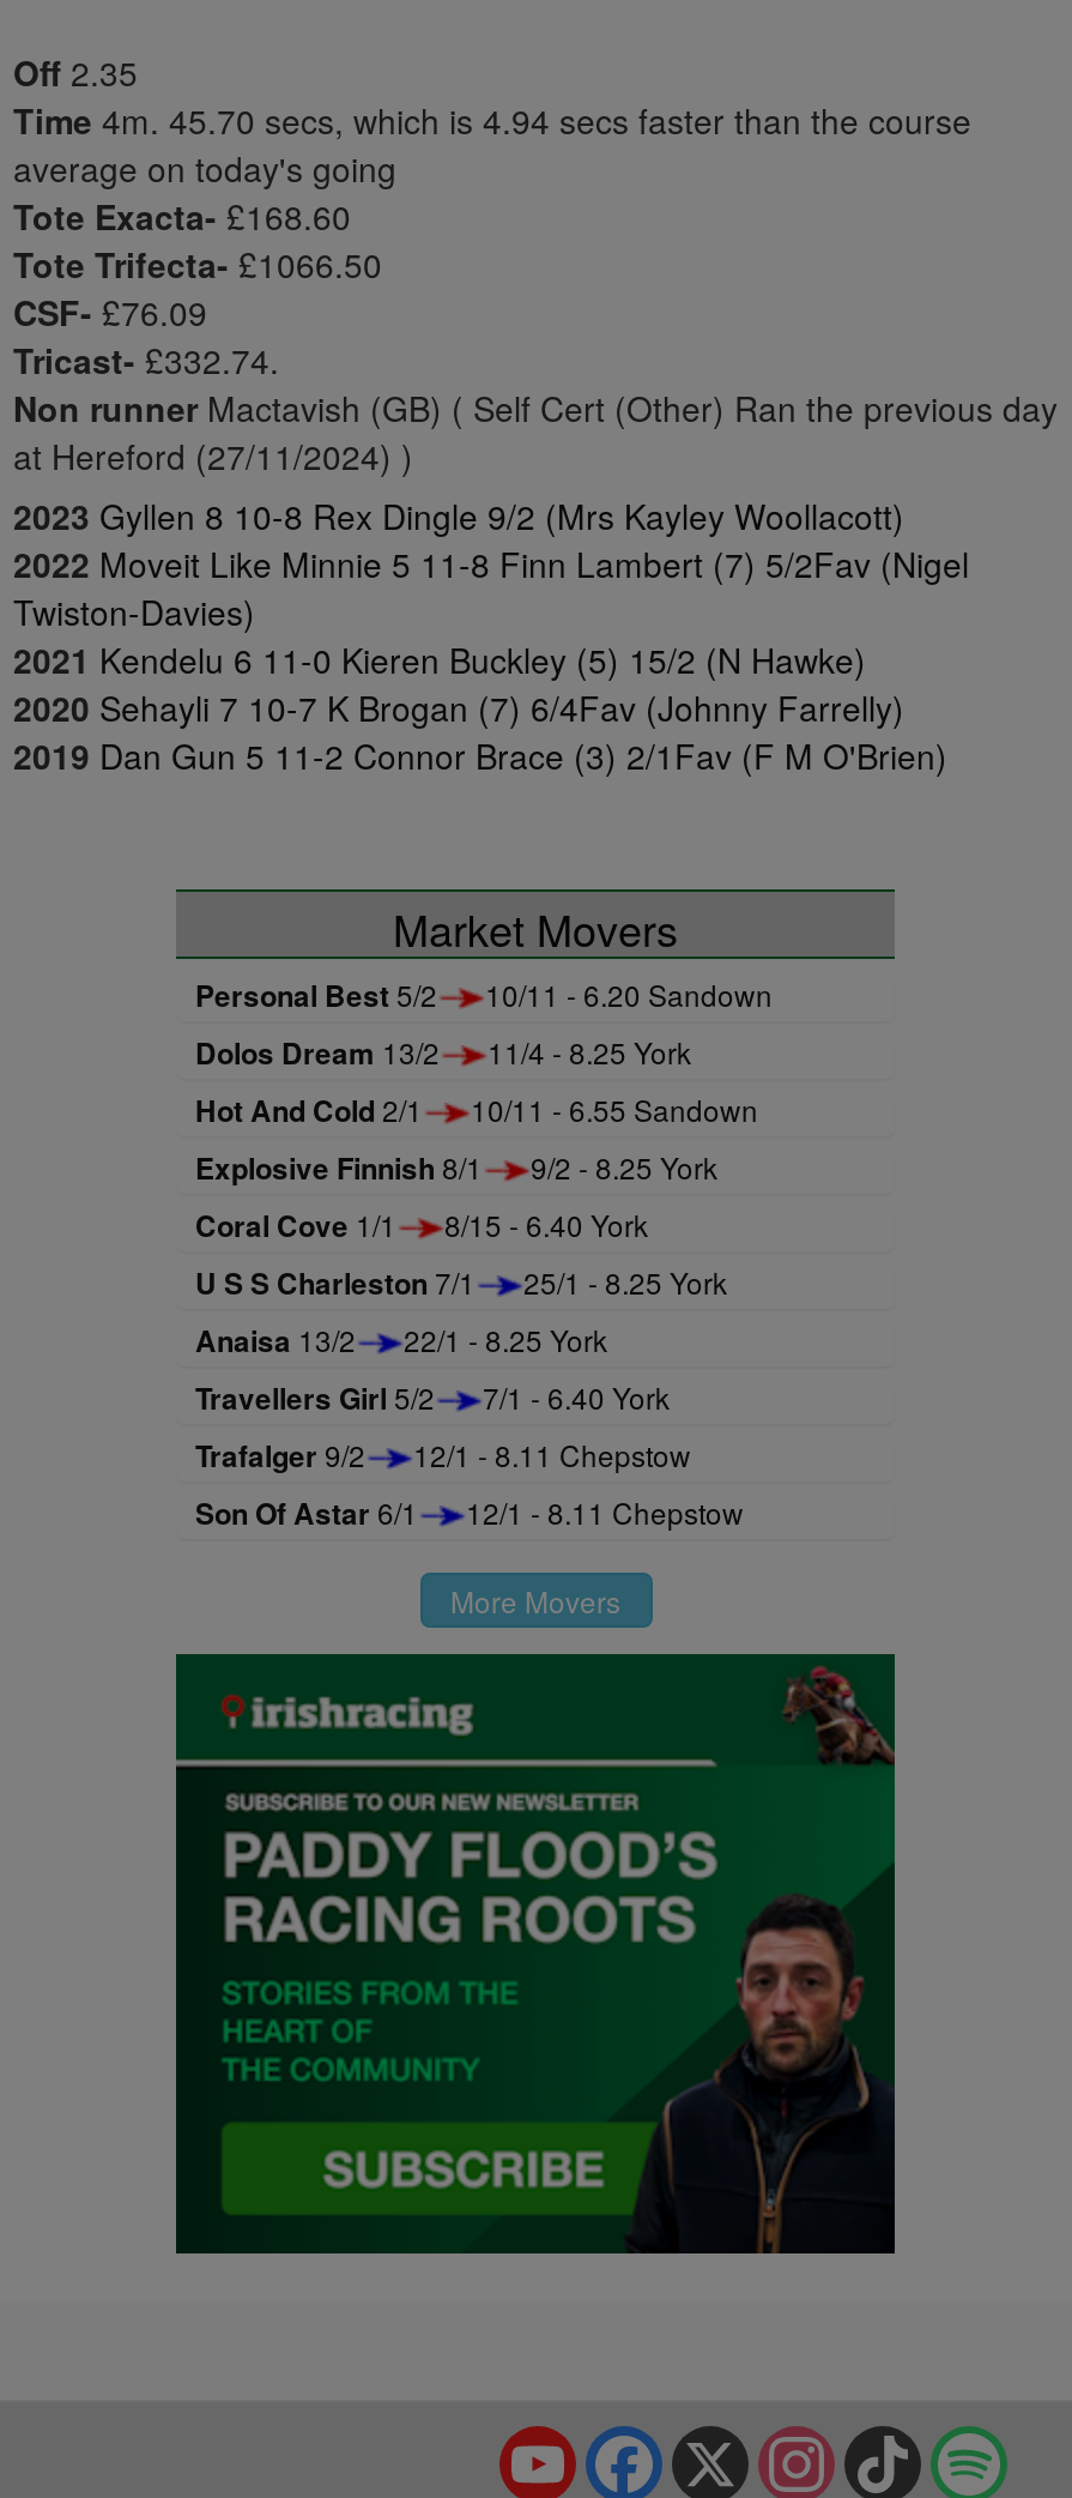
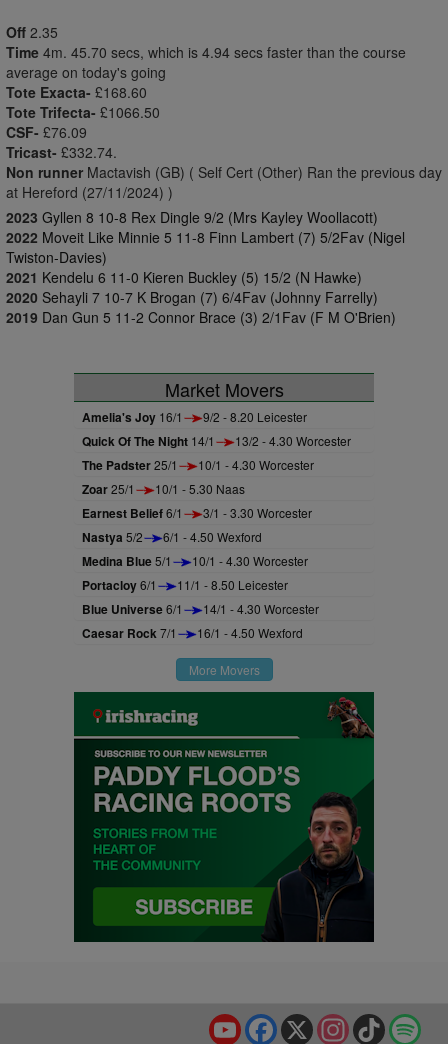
[195,973,773,1534] Personal Best 5/2 | 10/11 - 6.20 Sandown | Dolos Dream 13/2 | 11/4 - 8.25 York | Hot And Cold 2/1 | 10/11 - 6.55 Sandown | Explosive Finnish 8/1 | 9/2 - 8.25 York | Coral Cove 1/1 | 8/15 - 6.40 York | U S S Charleston 7/1 | 25/1 - 8.25 York | Anaisa 13/2 | 22/1 - 8.25 York | Travellers Girl 5/2 | 7/1 - 6.40 York | Trafalger 9/2 | 12/1 - 8.11 Chepstow | Son Of Astar 6/1 | 12/1 - 8.11 Chepstow -> [82,408,351,642] Amelia's Joy 16/1 | 9/2 - 8.20 Leicester | Quick Of The Night 14/1 | 13/2 - 4.30 Worcester | The Padster 25/1 | 10/1 - 4.30 Worcester | Zoar 25/1 | 10/1 - 5.30 Naas | Earnest Belief 6/1 | 3/1 - 3.30 Worcester | Nastya 5/2 | 6/1 - 4.50 Wexford | Medina Blue 5/1 | 10/1 - 4.30 Worcester | Portacloy 6/1 | 11/1 - 8.50 Leicester | Blue Universe 6/1 | 14/1 - 4.30 Worcester | Caesar Rock 7/1 | 16/1 - 4.50 Wexford

